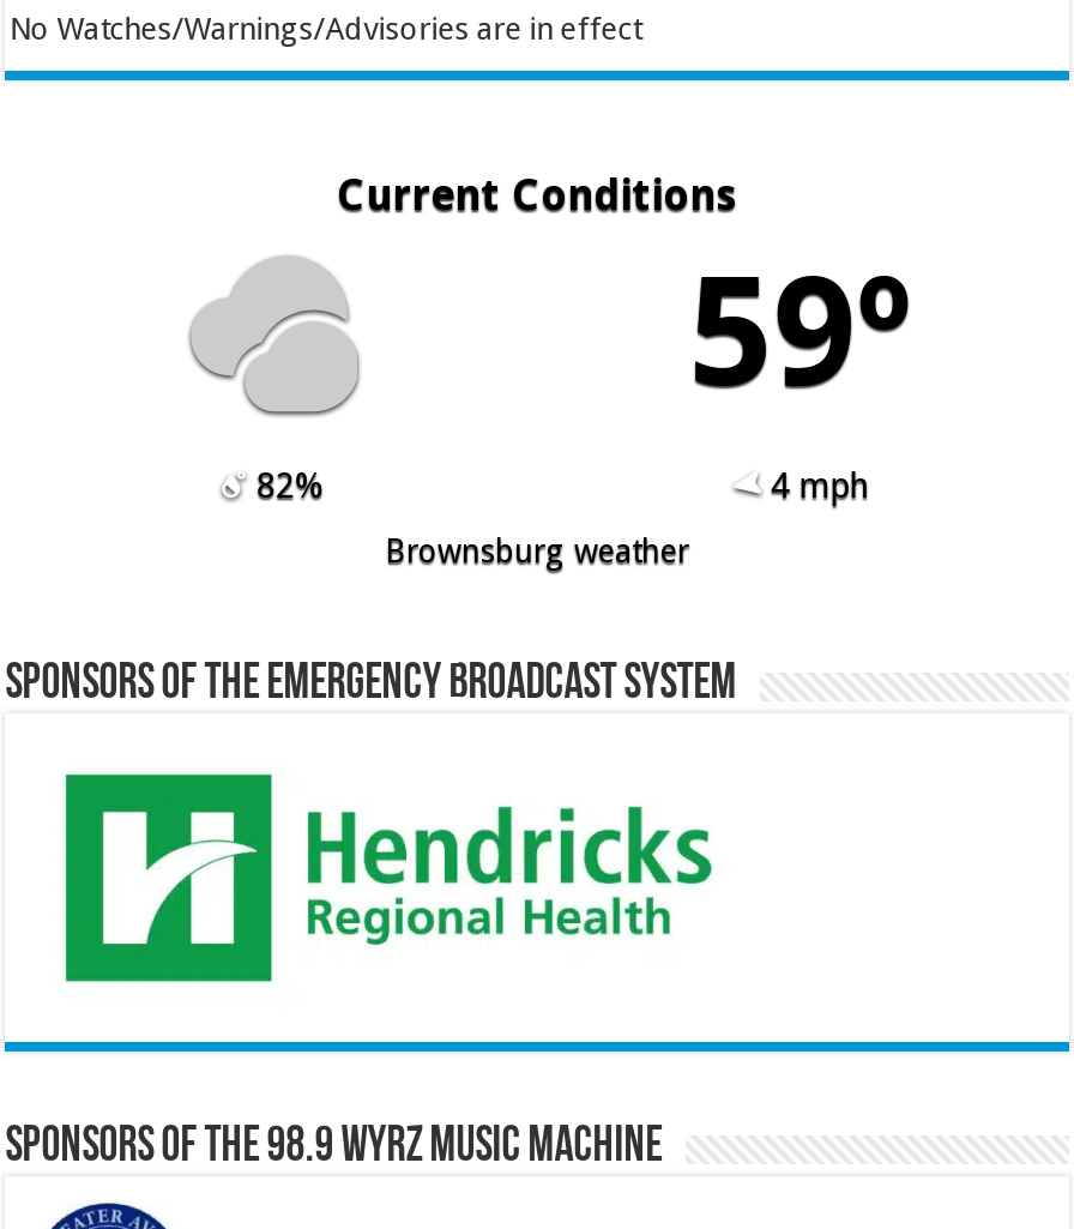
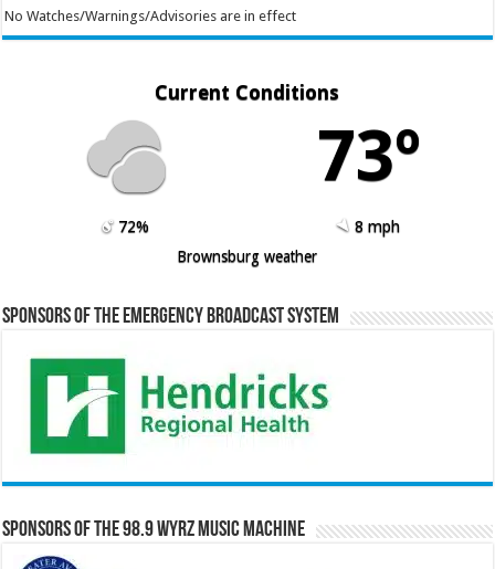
[257,244,914,505] 59º | 82% | 4 mph -> [118,114,421,235] 73º | 72% | 8 mph

